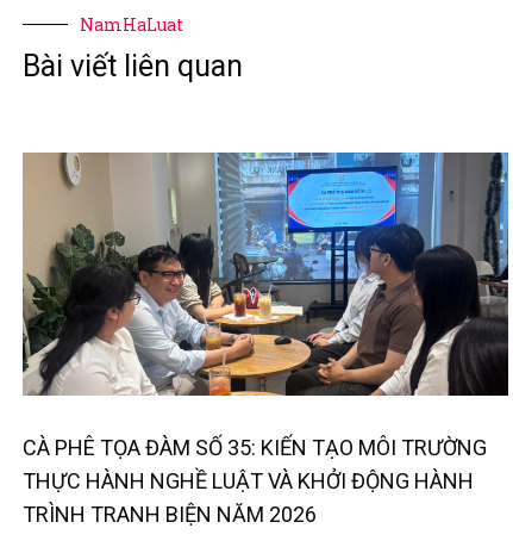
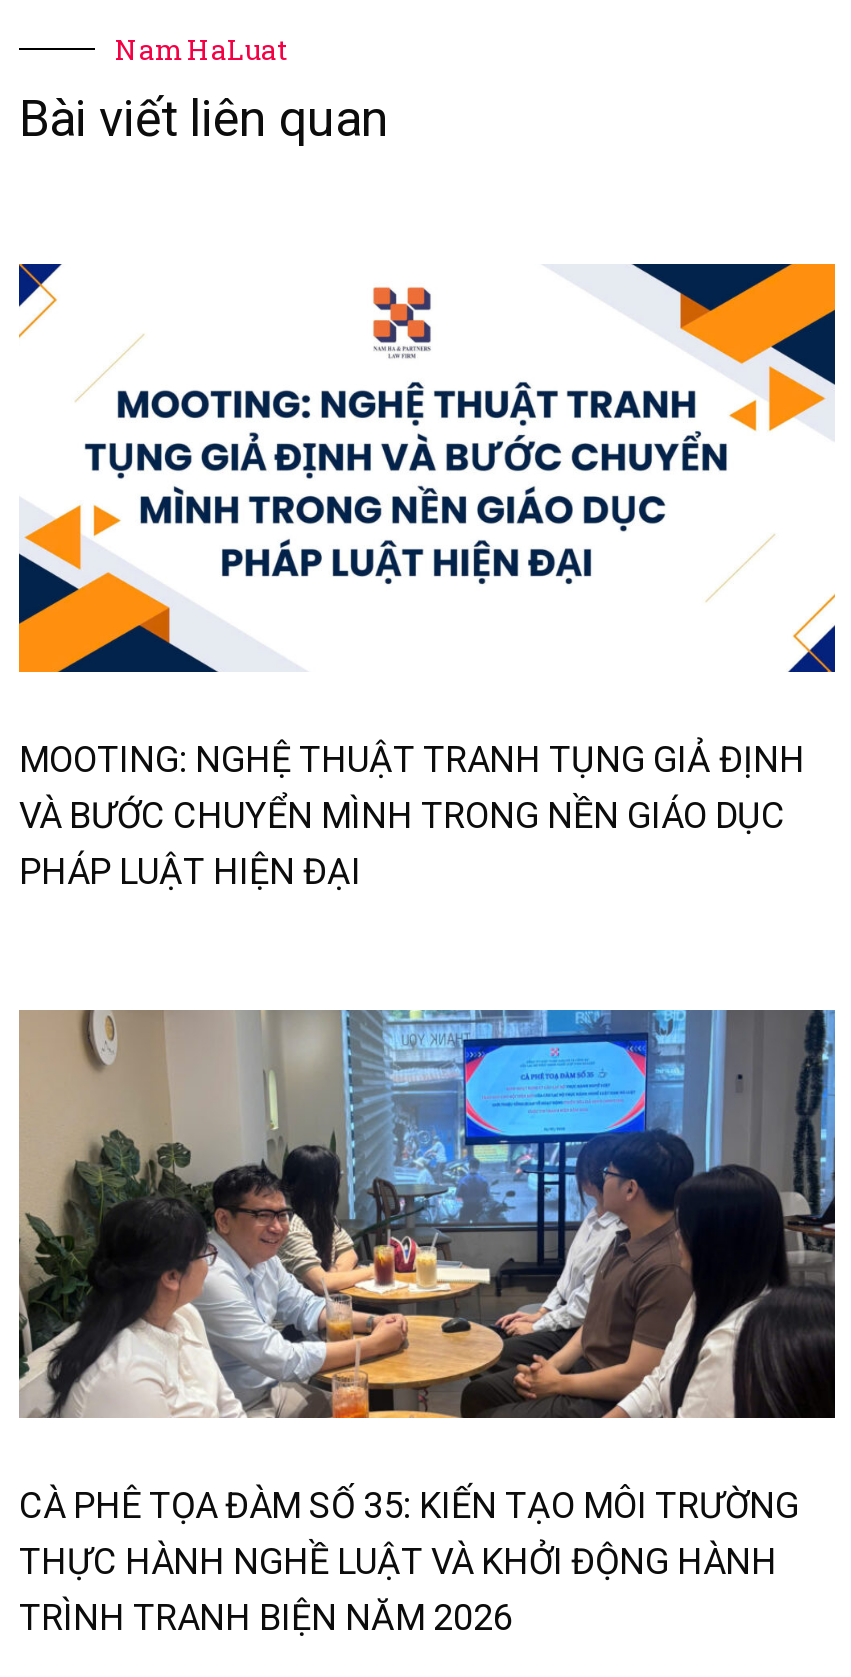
none -> [17,262,837,891] [image] | MOOTING: NGHỆ THUẬT TRANH TỤNG GIẢ ĐỊNH | VÀ BƯỚC CHUYỂN MÌNH TRONG NỀN GIÁO DỤC | PHÁP LUẬT HIỆN ĐẠI

